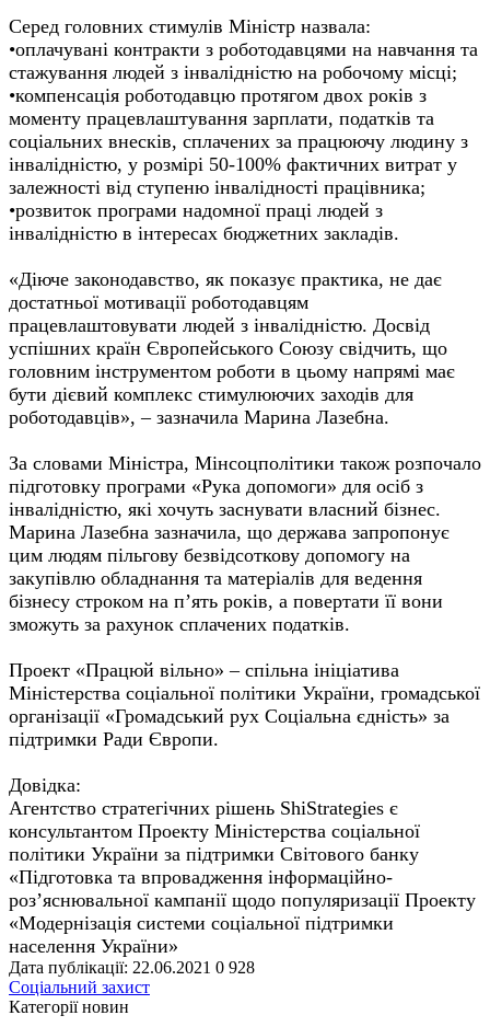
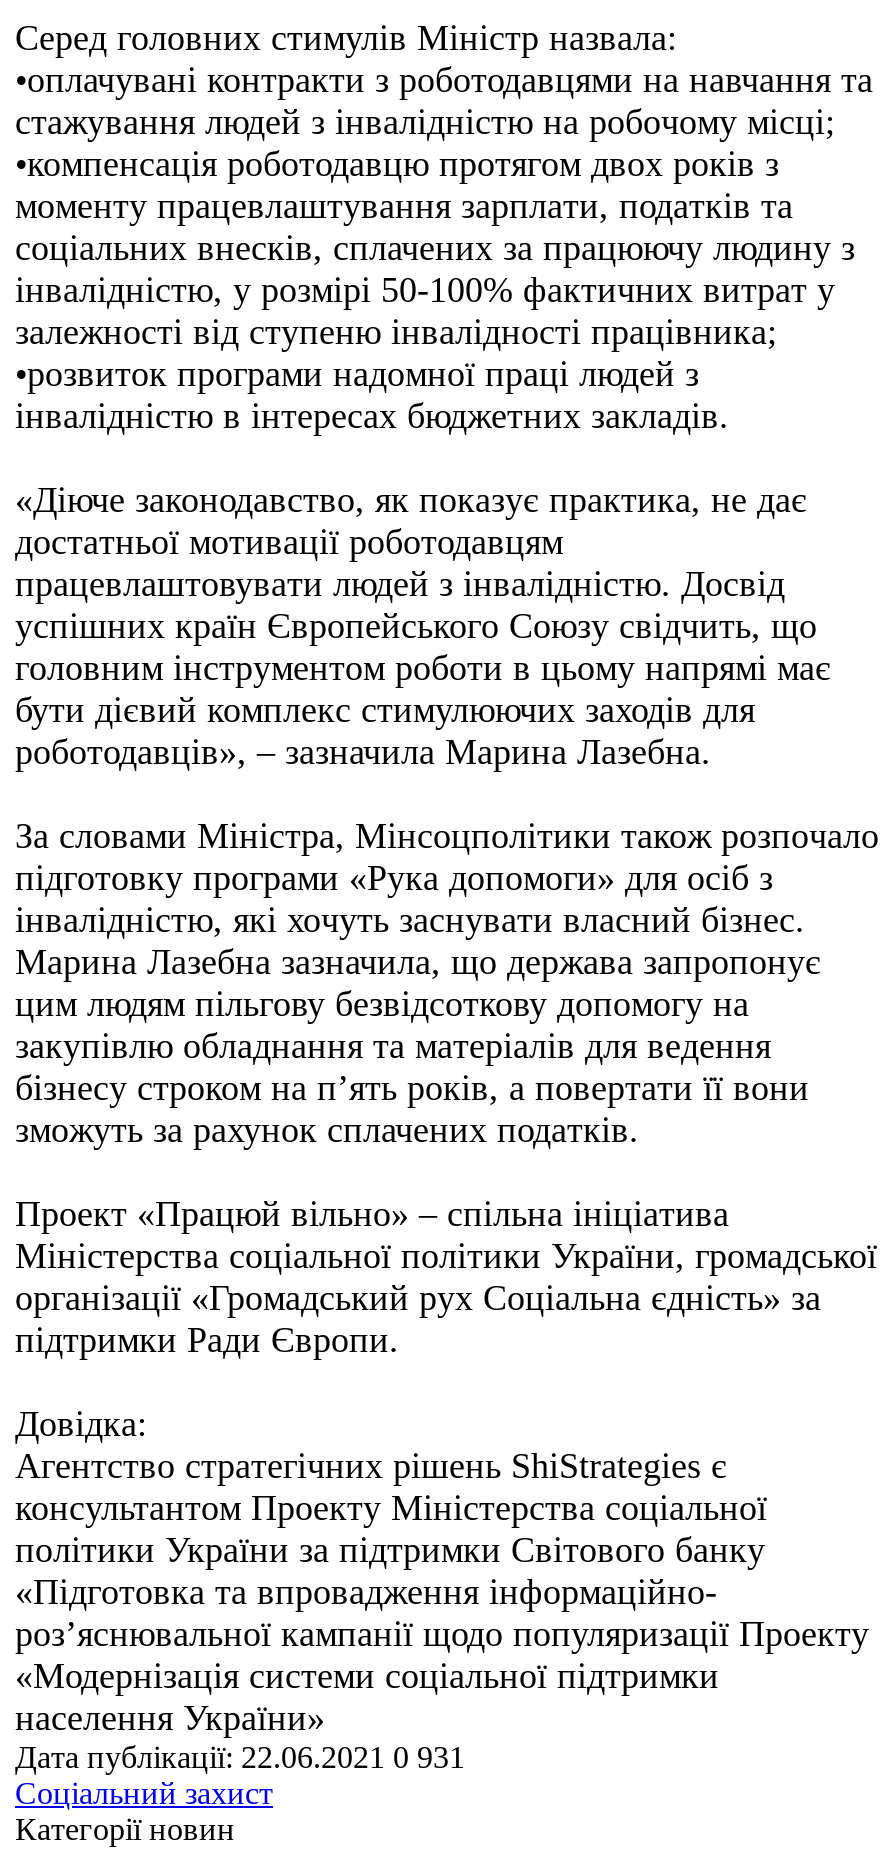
[9,958,255,976] Дата публікації: 22.06.2021 0 928 -> [15,1740,465,1774] Дата публікації: 22.06.2021 0 931

